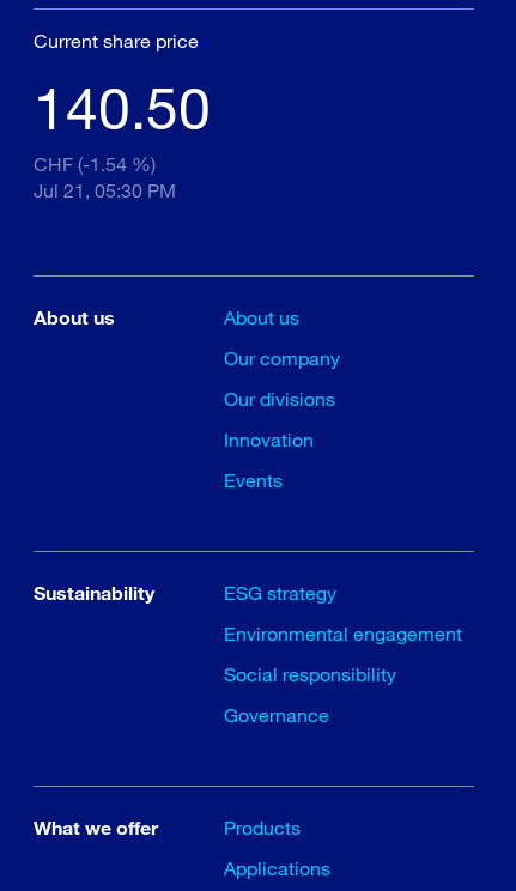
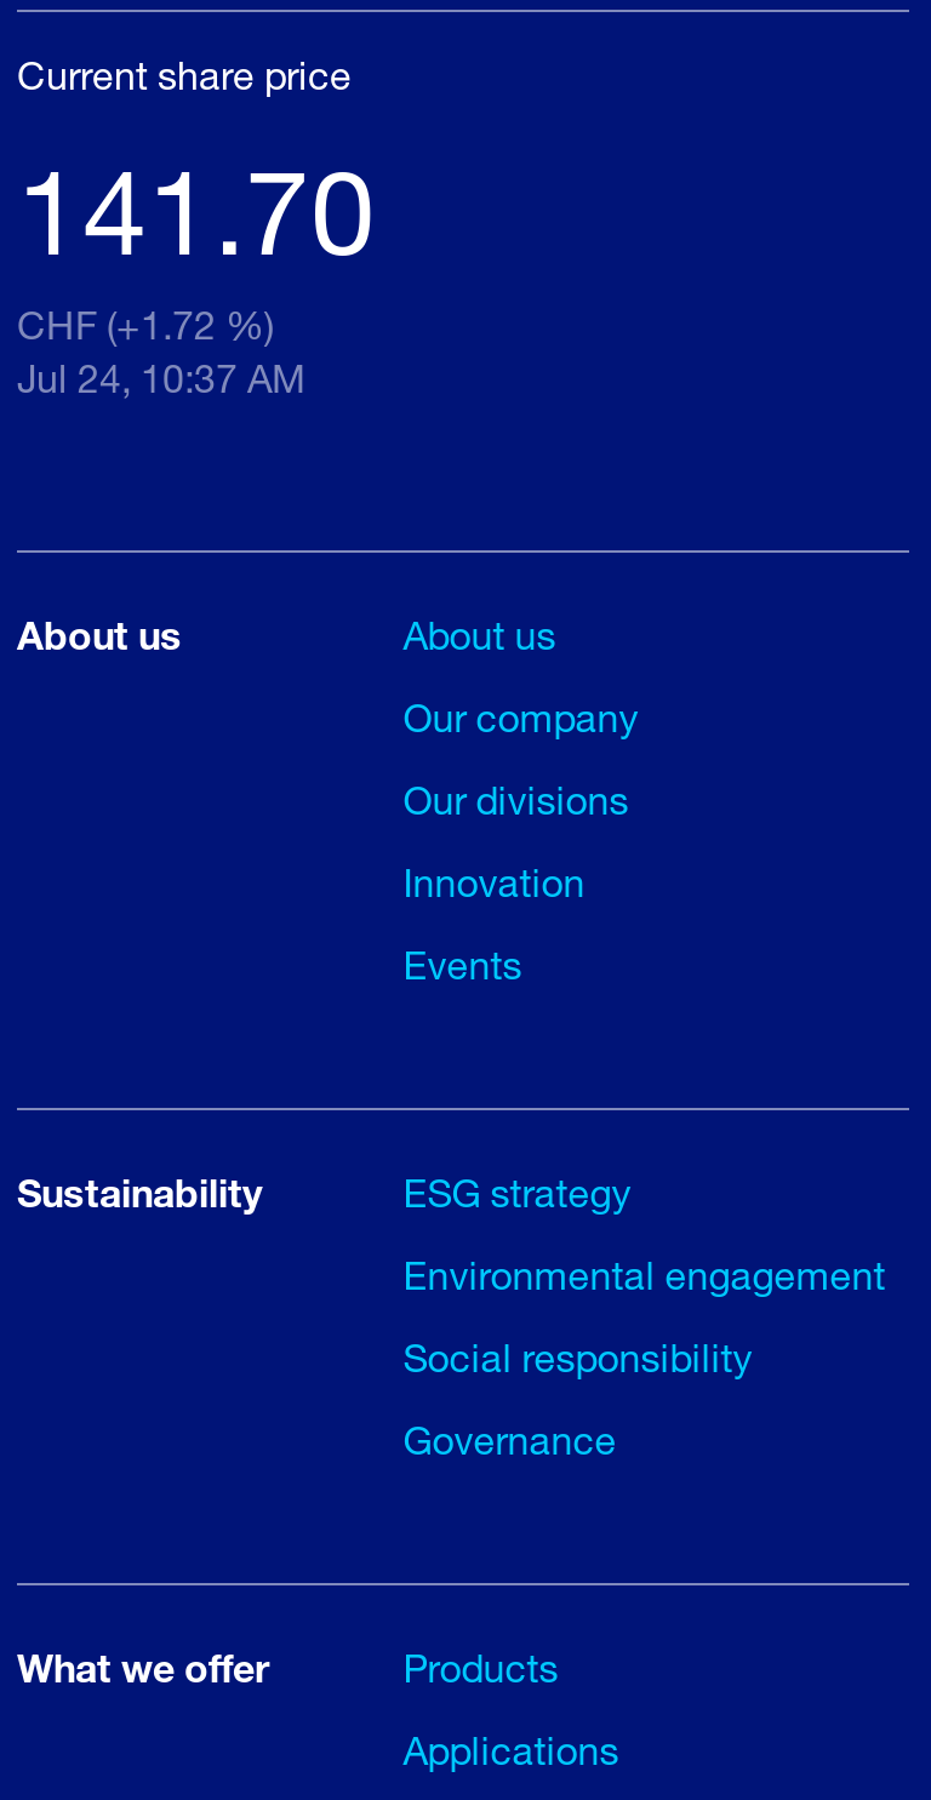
[34,72,211,142] 140.50 -> [17,139,376,280] 141.70
[34,153,156,175] CHF (-1.54 %) -> [17,302,274,348] CHF (+1.72 %)
[34,179,176,202] Jul 21, 05:30 PM -> [17,355,305,401] Jul 24, 10:37 AM

